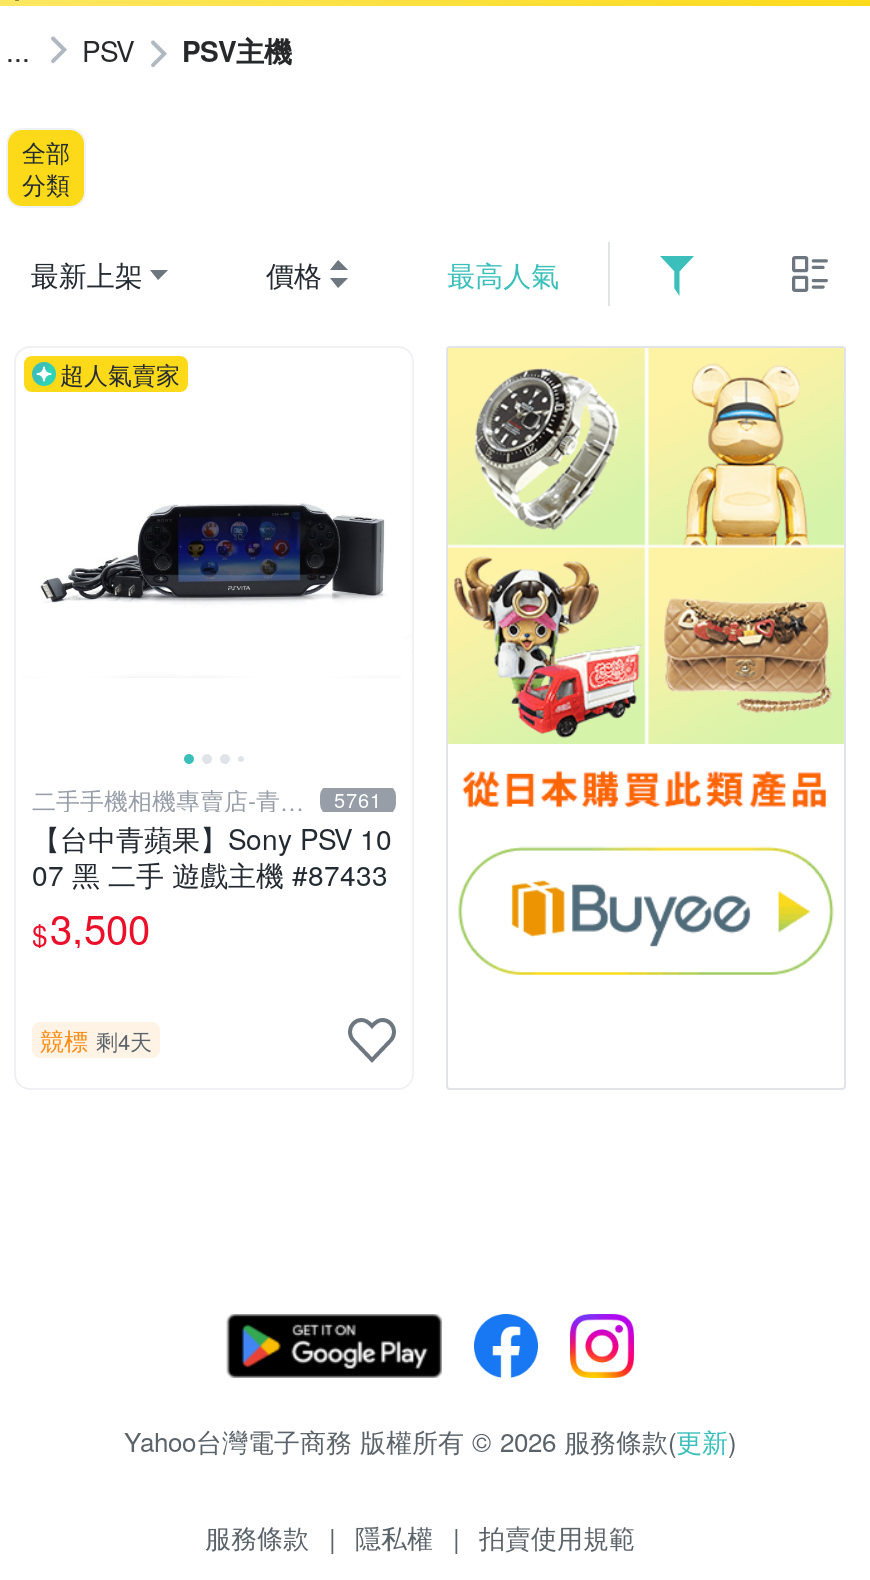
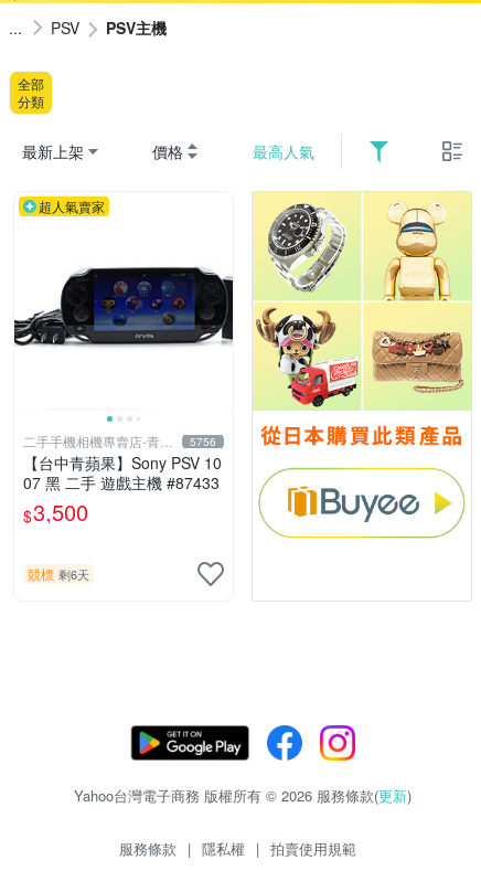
[16,484,412,628] [image] -> [13,266,234,348] [image]
[334,787,382,815] 5761 -> [190,434,216,450] 5756
[40,1023,152,1057] 競標 剩4天 -> [28,564,89,583] 競標 剩6天

